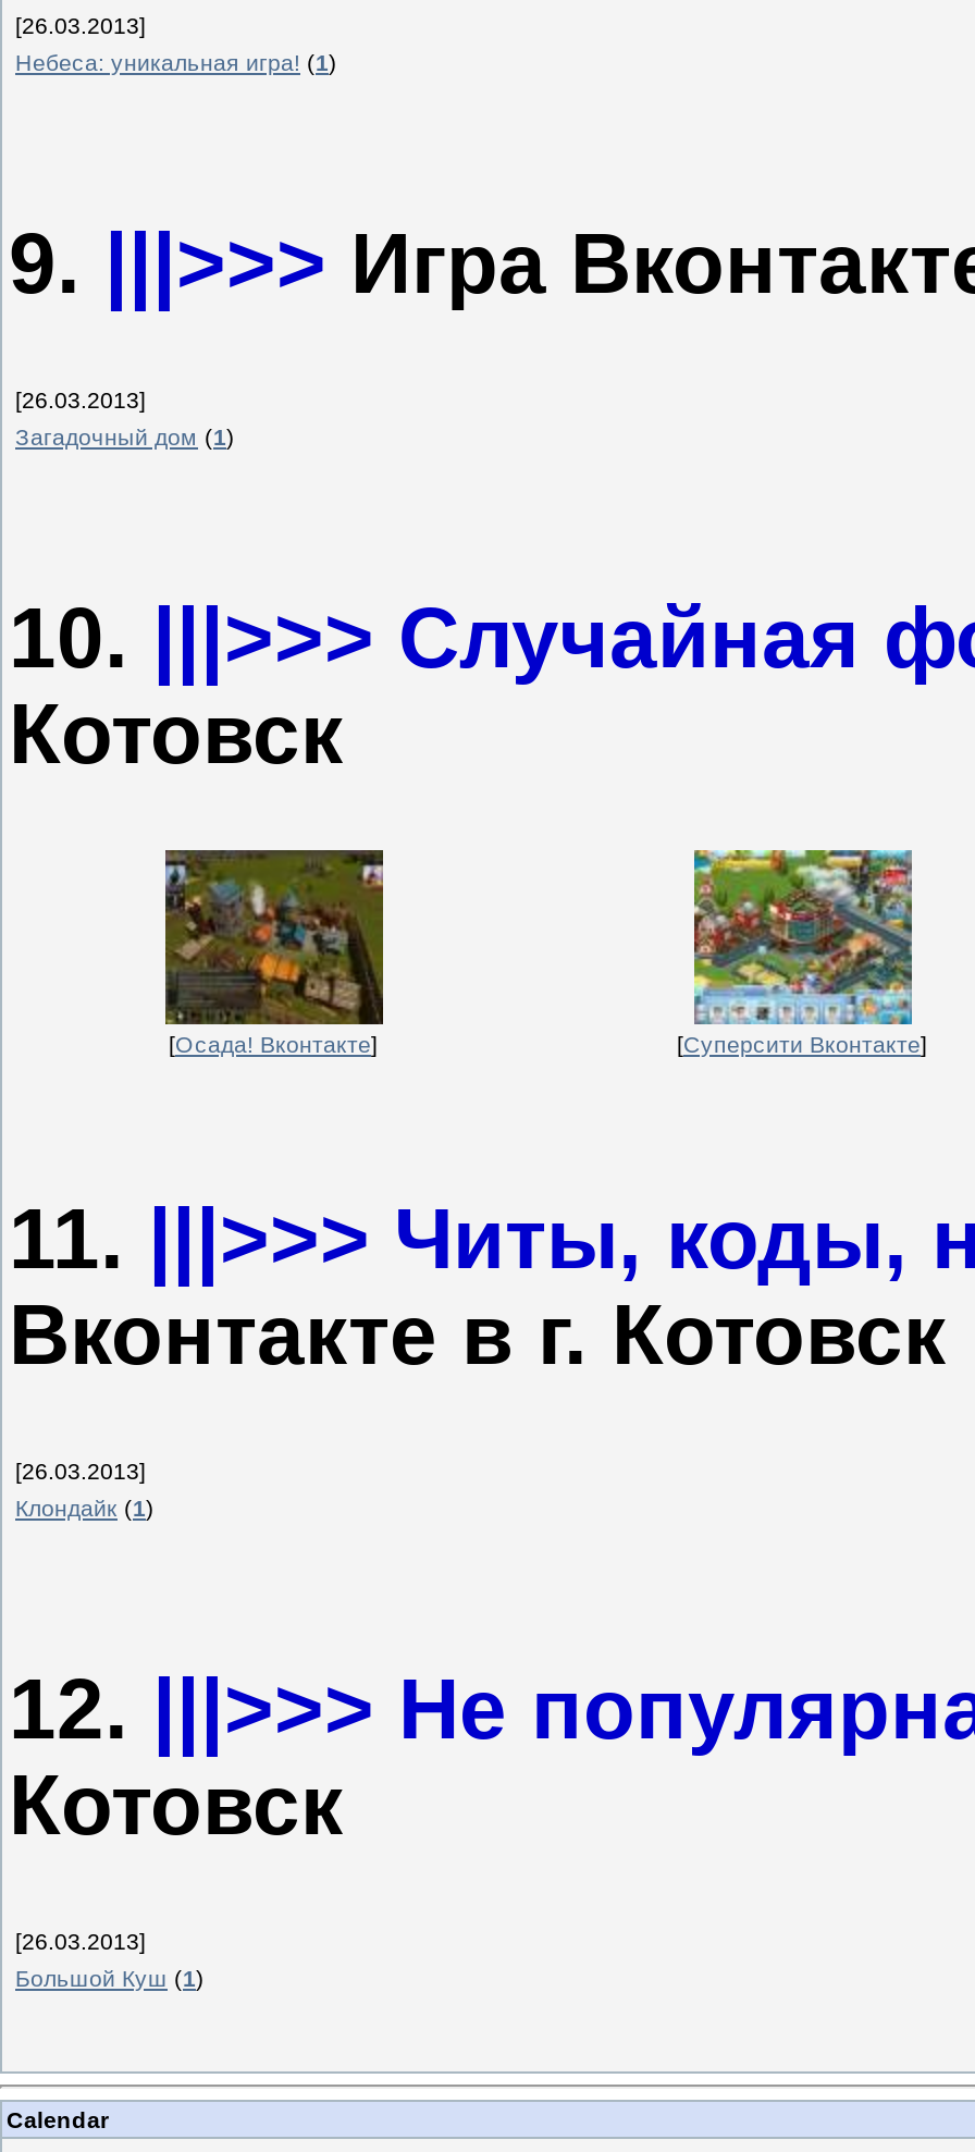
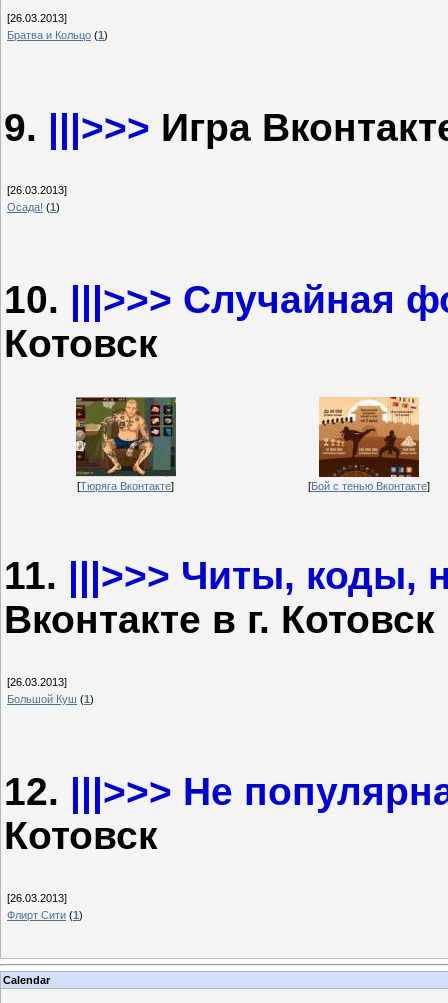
[15,48,337,74] Небеса: уникальная игра! (1) -> [7,29,108,41] Братва и Кольцо (1)
[15,423,235,449] Загадочный дом (1) -> [7,201,60,213] Осада! (1)
[163,850,383,1013] [image] -> [75,397,177,472] [image]
[169,848,927,1056] [image] | [Осада! Вконтакте] | [Суперсити Вконтакте] -> [77,396,429,492] [image] | [Тюряга Вконтакте] | [Бой с тенью Вконтакте]
[15,1494,155,1520] Клондайк (1) -> [7,693,94,705] Большой Куш (1)
[15,1964,205,1990] Большой Куш (1) -> [7,909,83,921] Флирт Сити (1)

